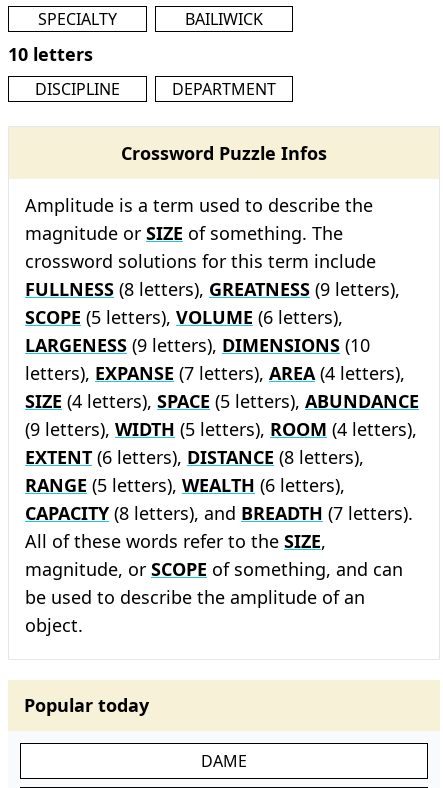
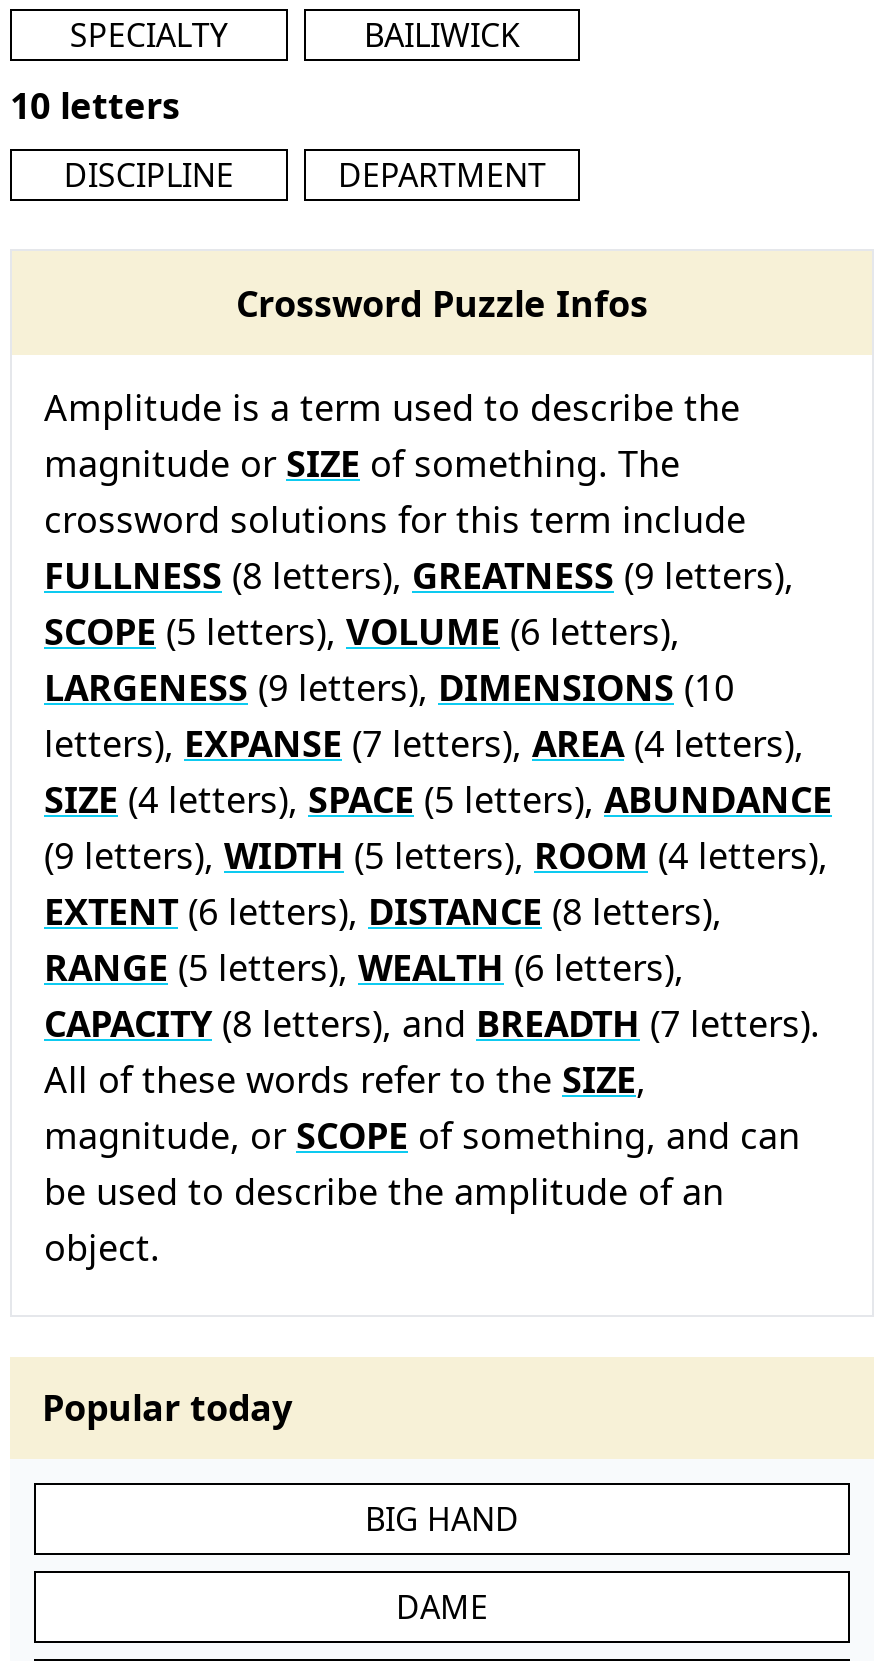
none -> [365,1497,519,1541] BIG HAND

